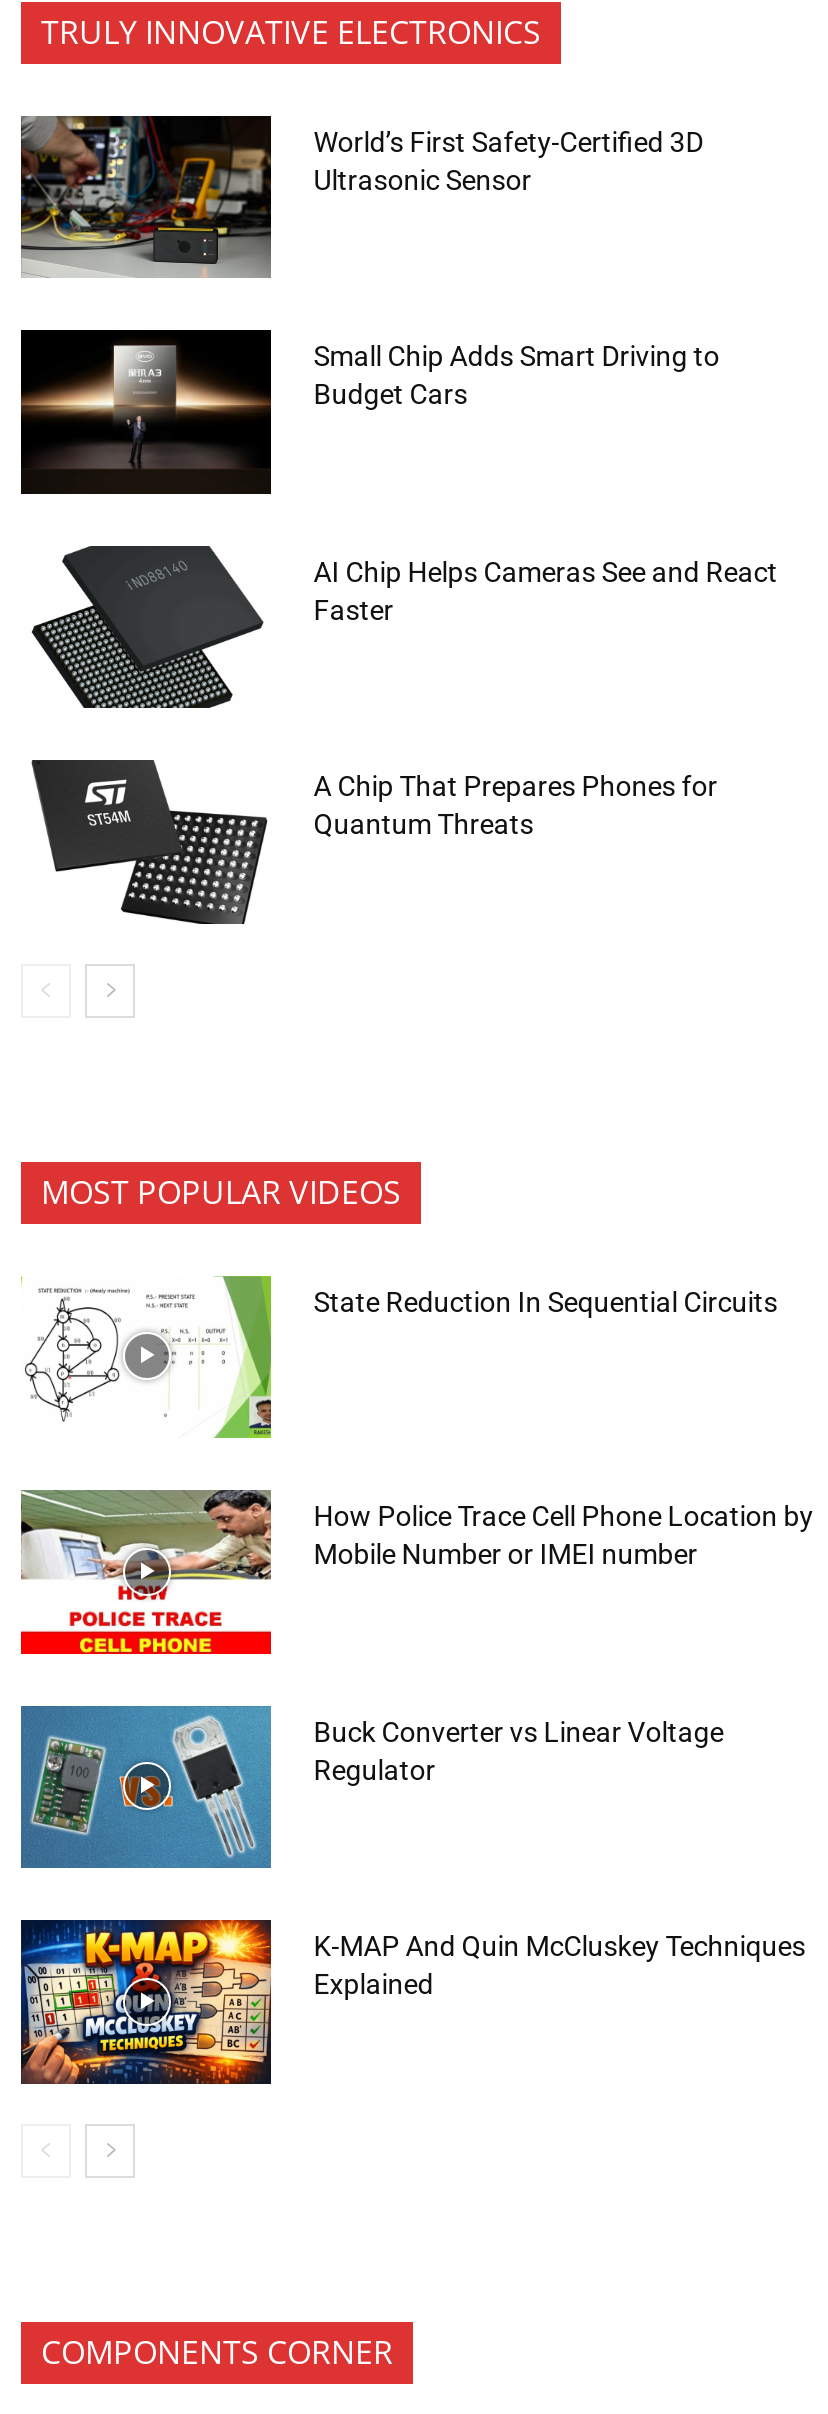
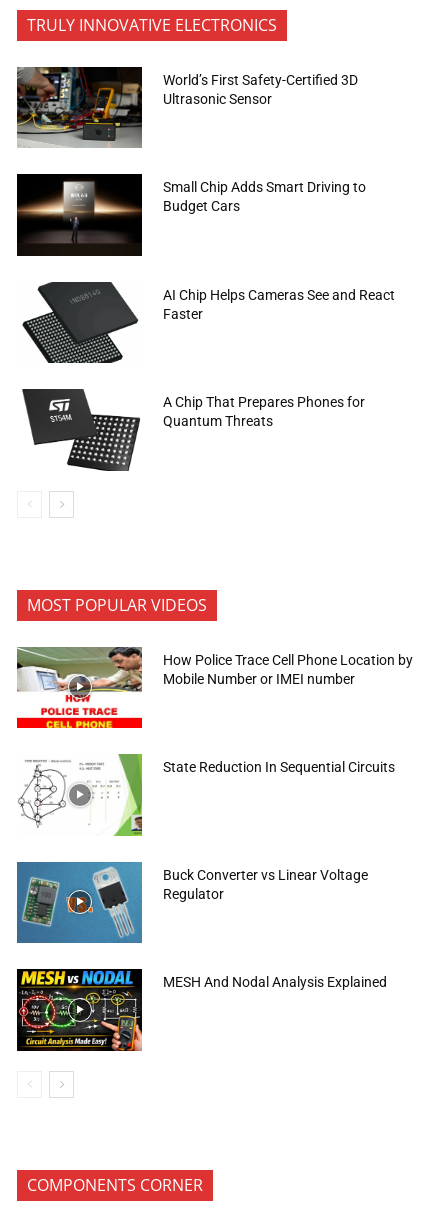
moved [21,1276,778,1440] -> [17,754,395,837]: [image] | State Reduction In Sequential Circuits
moved [17,1486,814,1656] -> [15,644,413,729]: [image] | How Police Trace Cell Phone Location by | Mobile Number or IMEI number
[19,1918,806,2086] [image] | K-MAP And Quin McCluskey Techniques | Explained -> [17,968,387,1052] [image] | MESH And Nodal Analysis Explained

